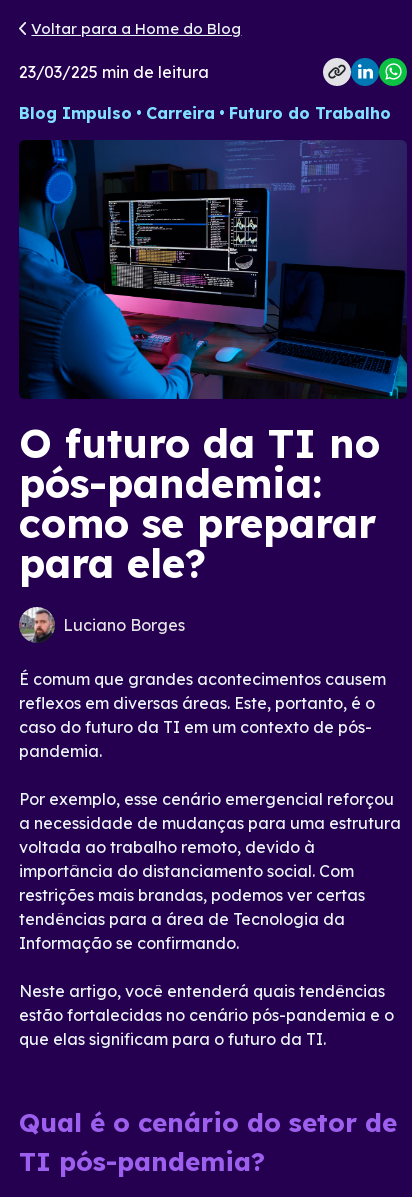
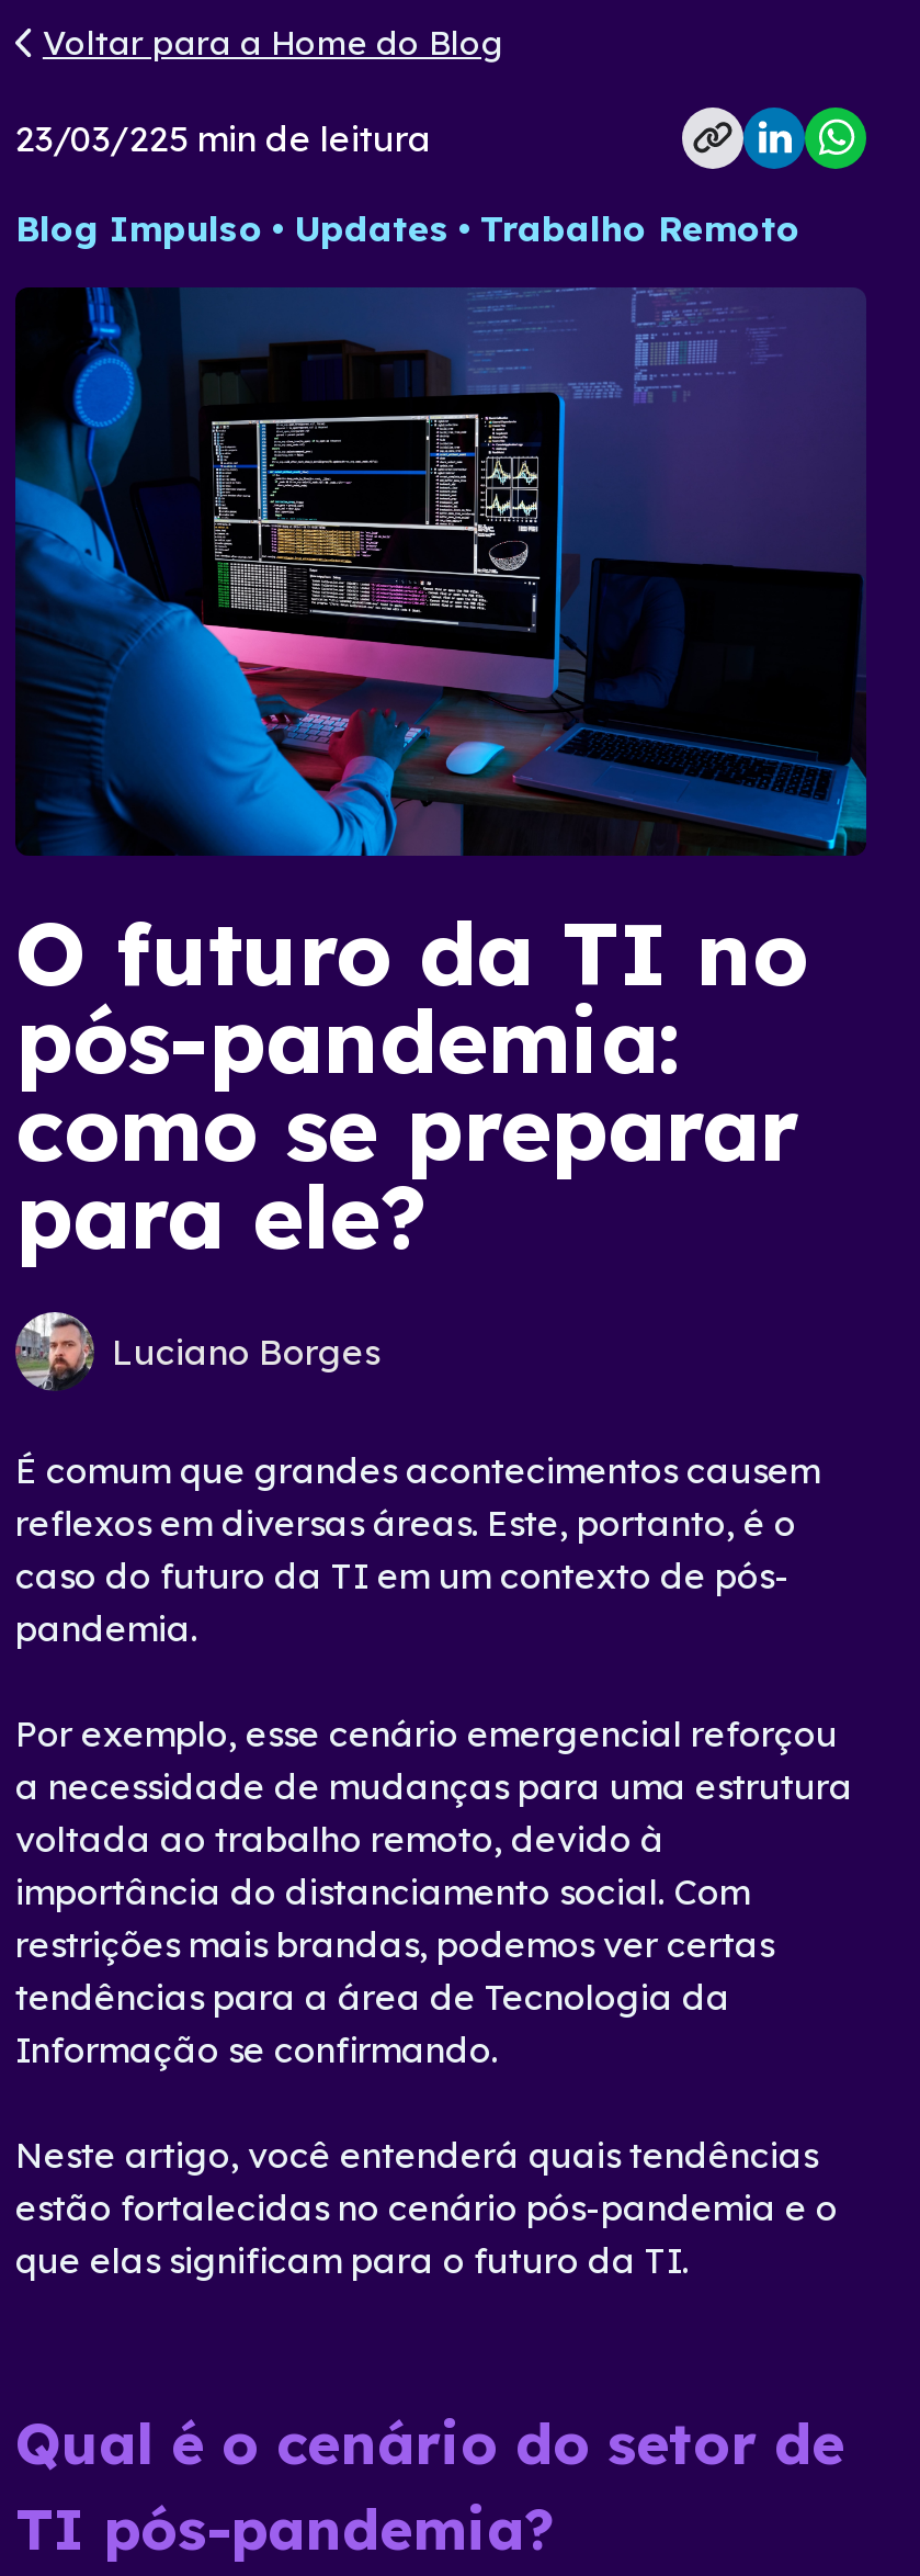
[146,103,391,123] Carreira | Futuro do Trabalho -> [294,206,800,250] Updates | Trabalho Remoto

